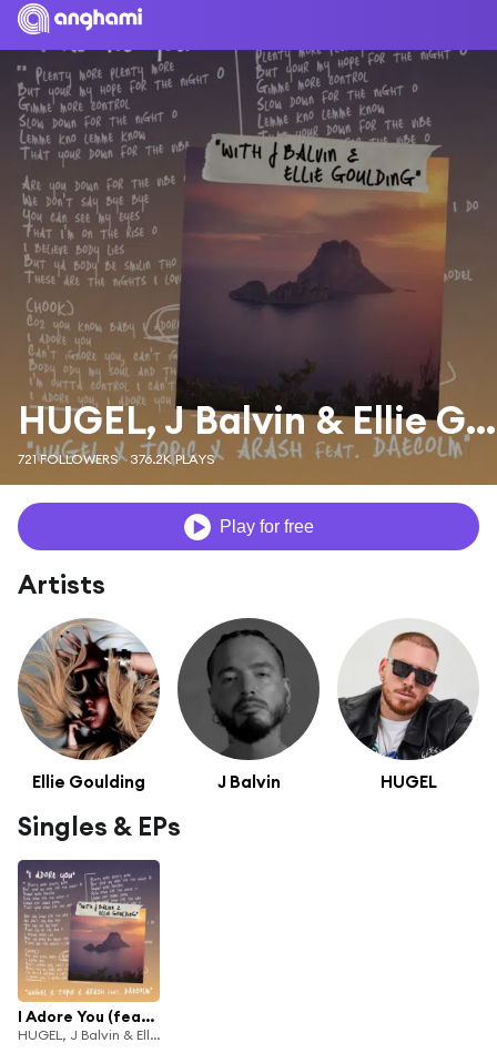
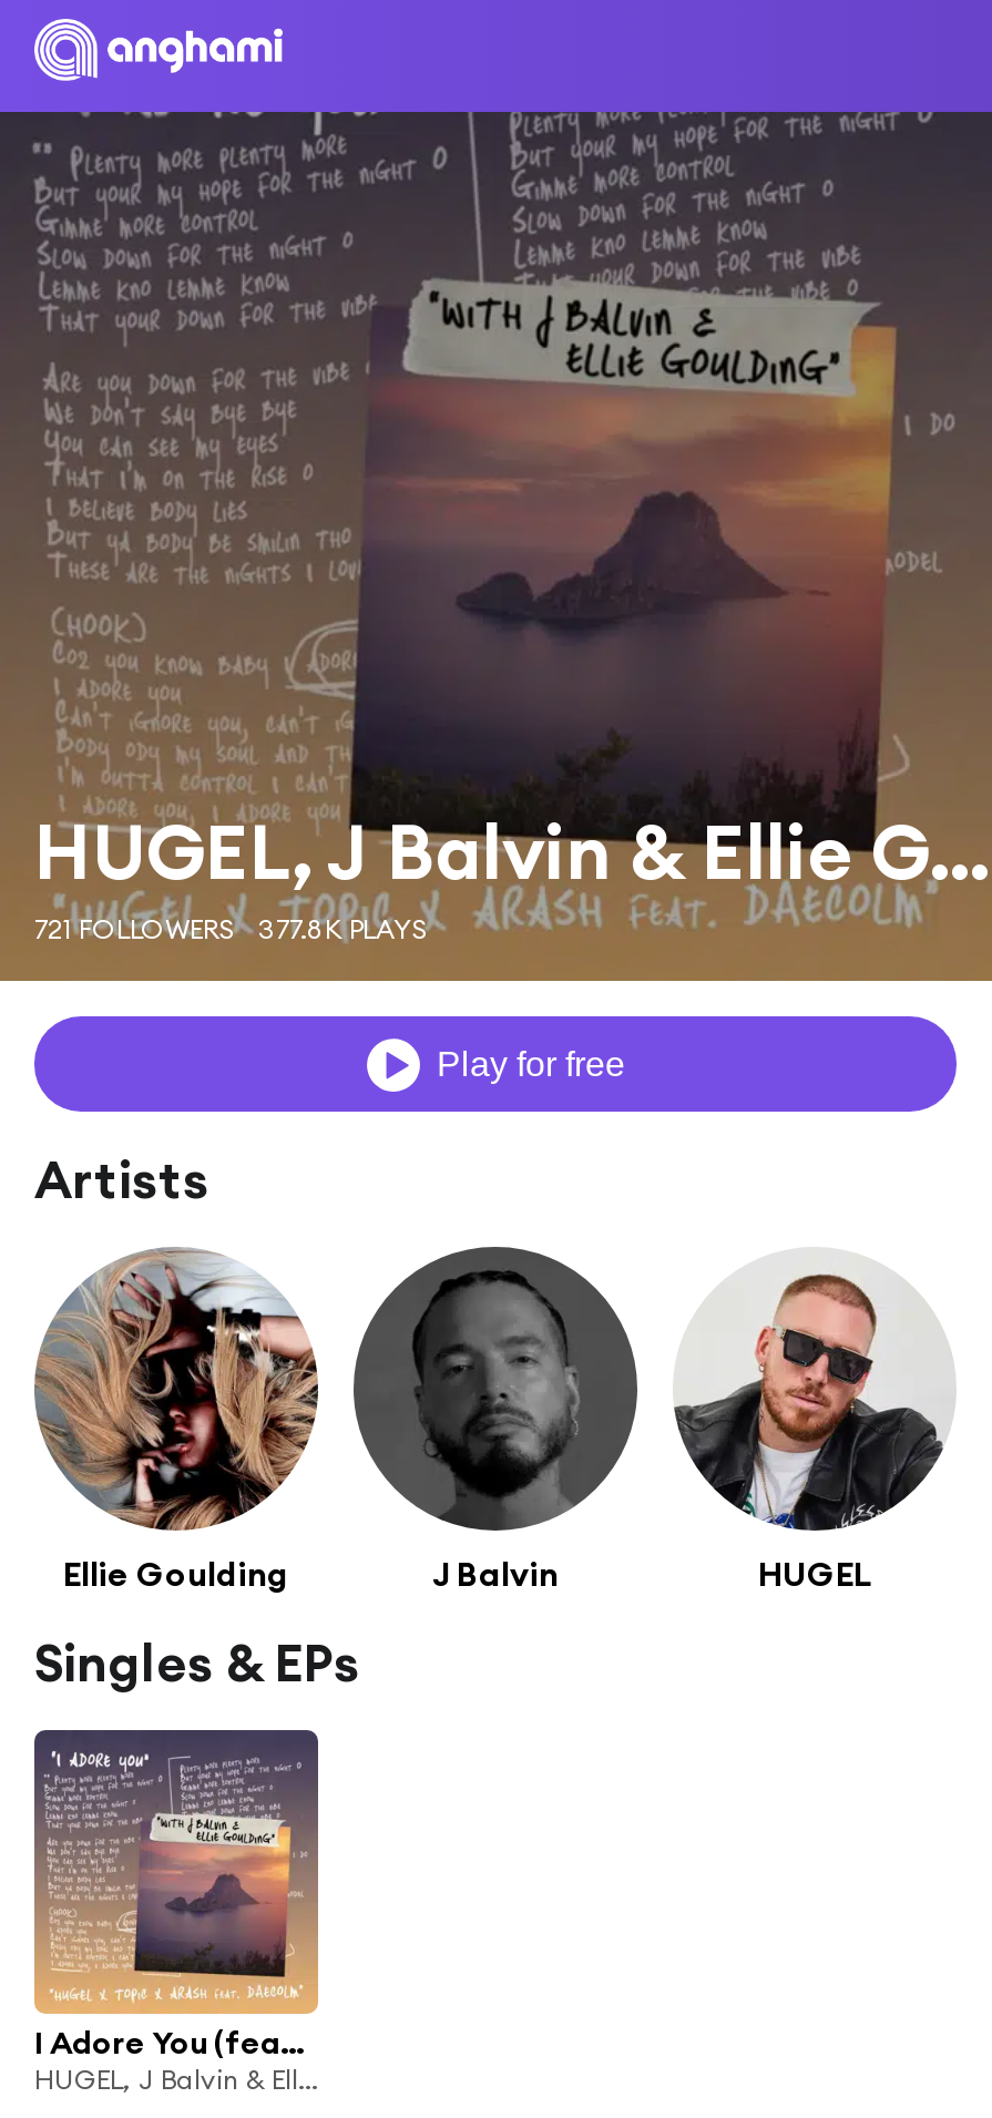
[18,450,215,467] 721 FOLLOWERS 376.2K PLAYS -> [34,912,429,945] 721 FOLLOWERS 377.8K PLAYS

